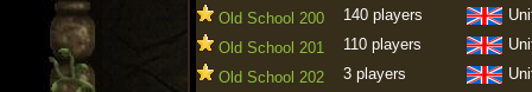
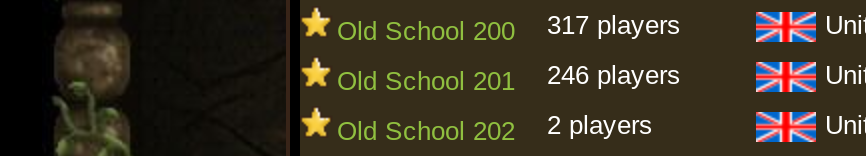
[218,6,422,27] Old School 200 140 players -> [337,10,681,46] Old School 200 317 players
[218,35,421,57] Old School 201 110 players -> [337,60,681,96] Old School 201 246 players
[218,65,406,86] Old School 202 3 players -> [337,110,653,146] Old School 202 2 players

